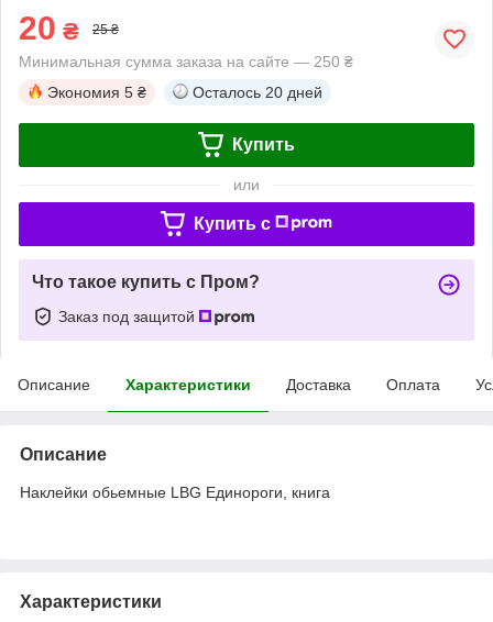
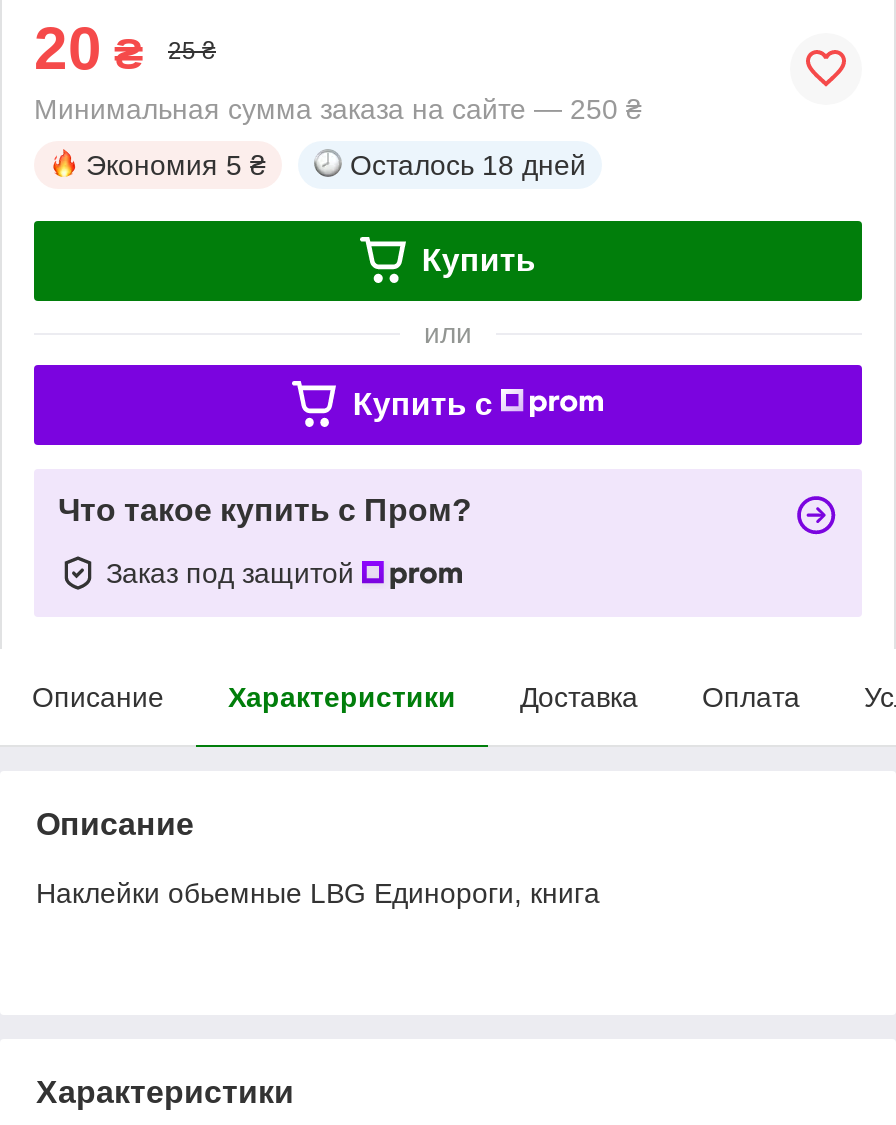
[193,83,322,101] Осталось 20 дней -> [350,149,586,181] Осталось 18 дней

